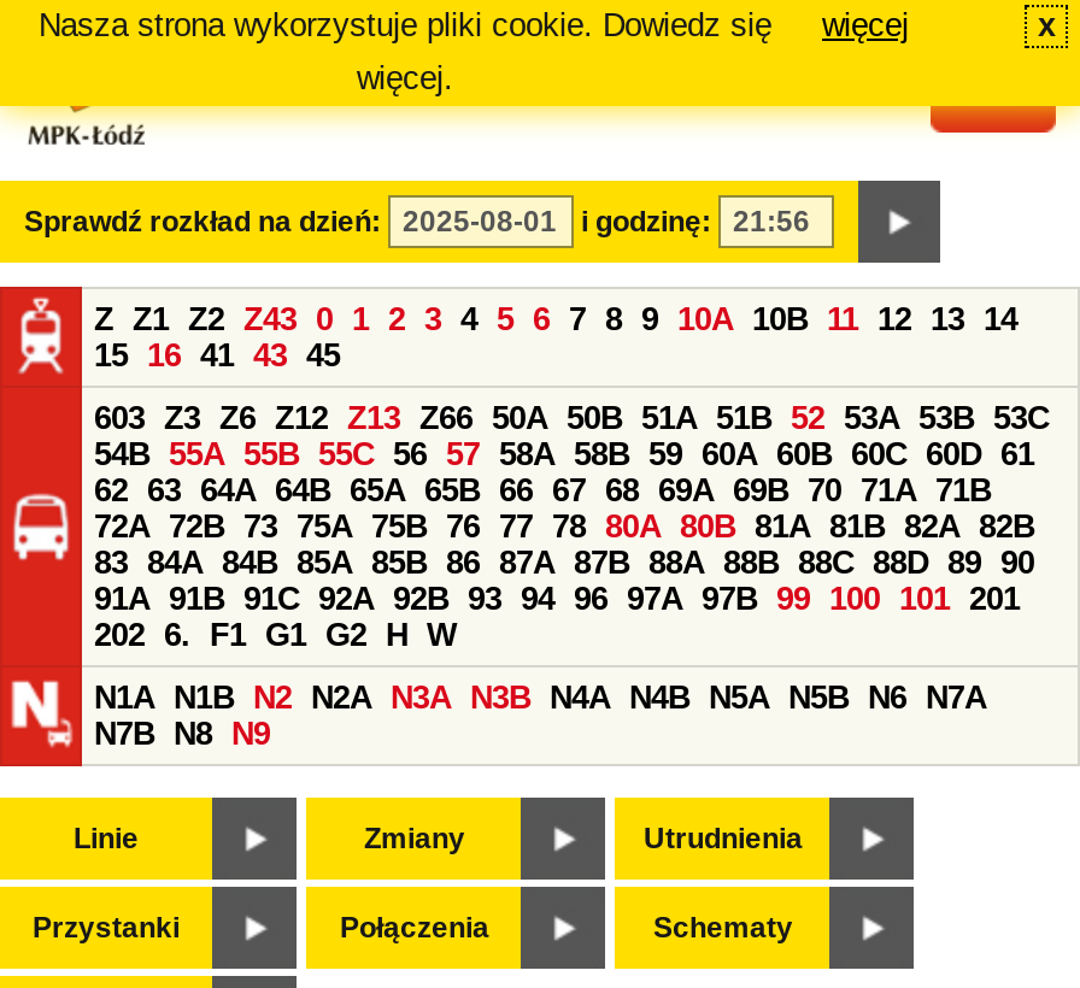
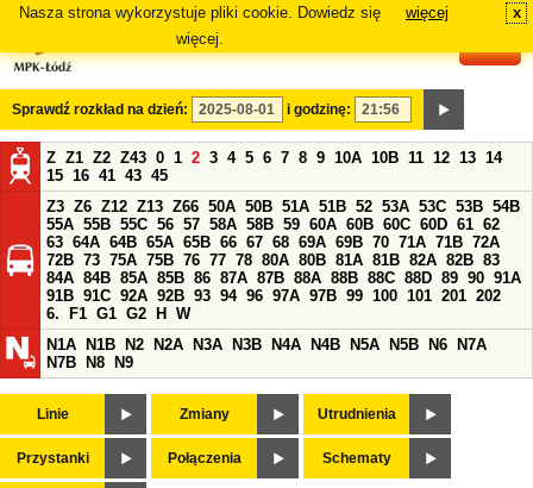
[94,400,1049,653] 603 Z3 Z6 Z12 Z13 Z66 50A 50B 51A 51B 52 53A 53B 53C | 54B 55A 55B 55C 56 57 58A 58B 59 60A 60B 60C 60D 61 | 62 63 64A 64B 65A 65B 66 67 68 69A 69B 70 71A 71B | 72A 72B 73 75A 75B 76 77 78 80A 80B 81A 81B 82A 82B | 83 84A 84B 85A 85B 86 87A 87B 88A 88B 88C 88D 89 90 | 91A 91B 91C 92A 92B 93 94 96 97A 97B 99 100 101 201 | 202 6. F1 G1 G2 H W -> [46,198,521,323] Z3 Z6 Z12 Z13 Z66 50A 50B 51A 51B 52 53A 53C 53B 54B | 55A 55B 55C 56 57 58A 58B 59 60A 60B 60C 60D 61 62 | 63 64A 64B 65A 65B 66 67 68 69A 69B 70 71A 71B 72A | 72B 73 75A 75B 76 77 78 80A 80B 81A 81B 82A 82B 83 | 84A 84B 85A 85B 86 87A 87B 88A 88B 88C 88D 89 90 91A | 91B 91C 92A 92B 93 94 96 97A 97B 99 100 101 201 202 | 6. F1 G1 G2 H W

